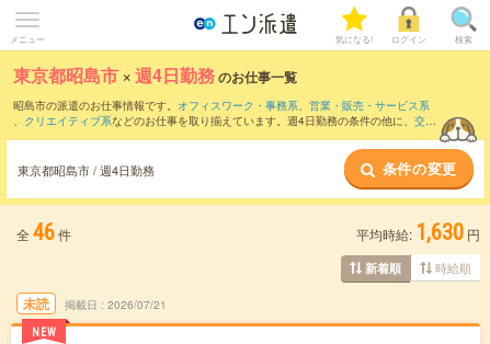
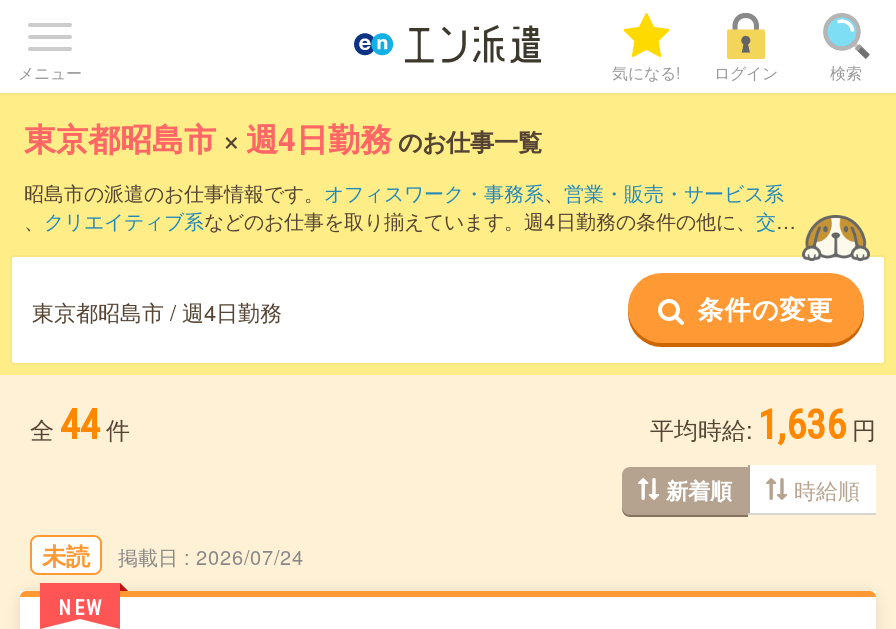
[16,219,71,245] 全 46 件 -> [30,401,130,449] 全 44 件
[356,219,480,245] 平均時給: 1,630 円 -> [650,401,876,449] 平均時給: 1,636 円
[107,297,167,312] 2026/07/21 -> [196,543,304,571] 2026/07/24

